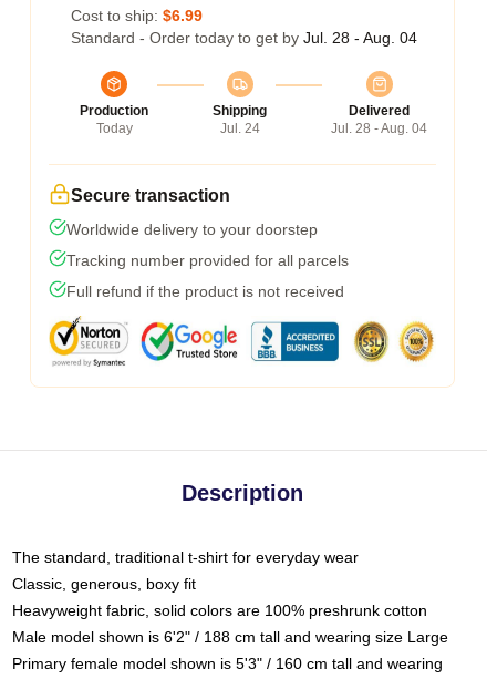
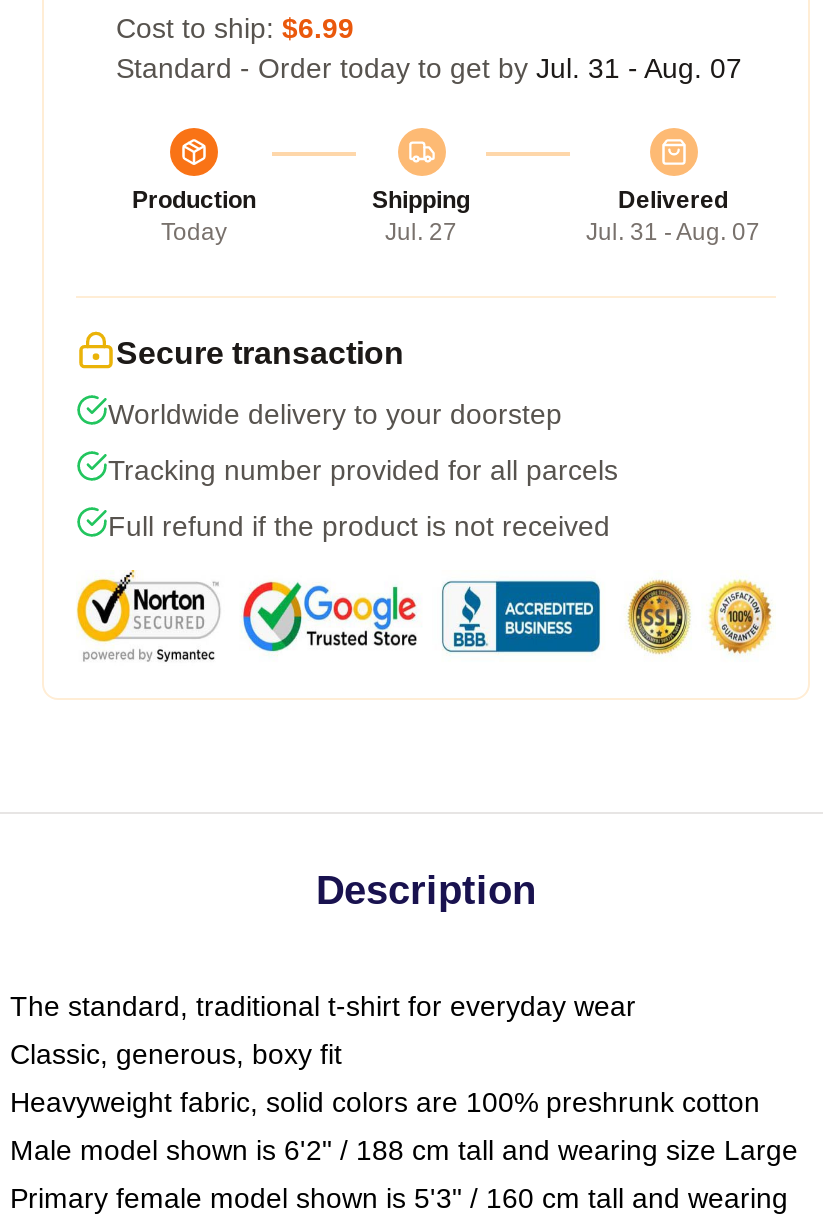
[71,28,417,46] Standard - Order today to get by Jul. 28 - Aug. 04 -> [116,51,742,83] Standard - Order today to get by Jul. 31 - Aug. 07
[220,120,260,136] Jul. 24 -> [385,217,457,245] Jul. 27
[331,120,427,136] Jul. 28 - Aug. 04 -> [586,217,760,245] Jul. 31 - Aug. 07

